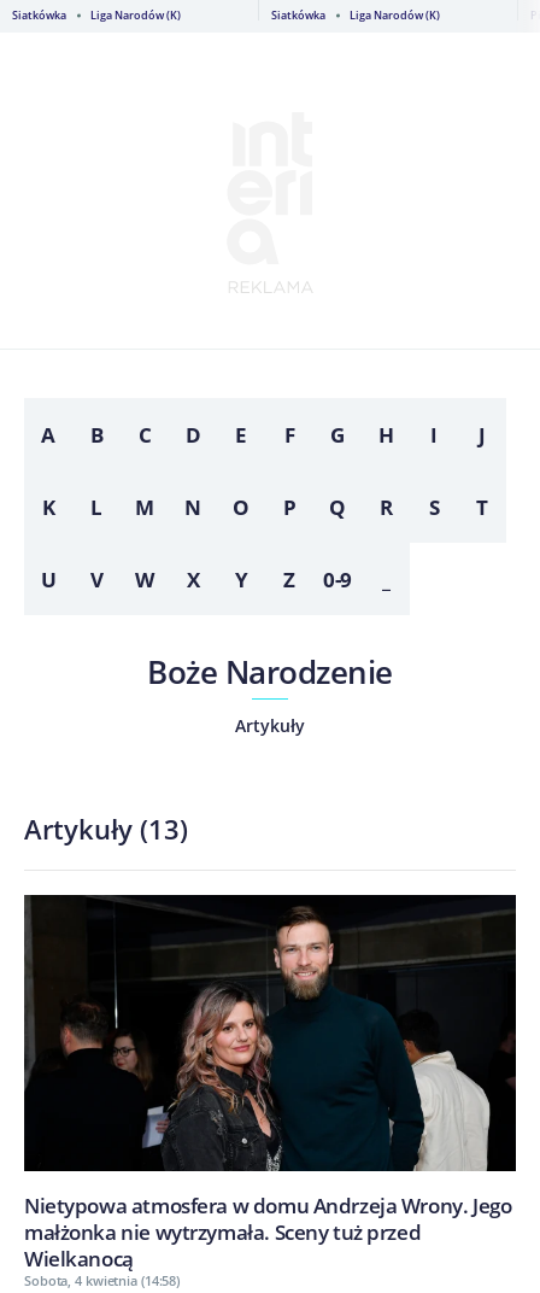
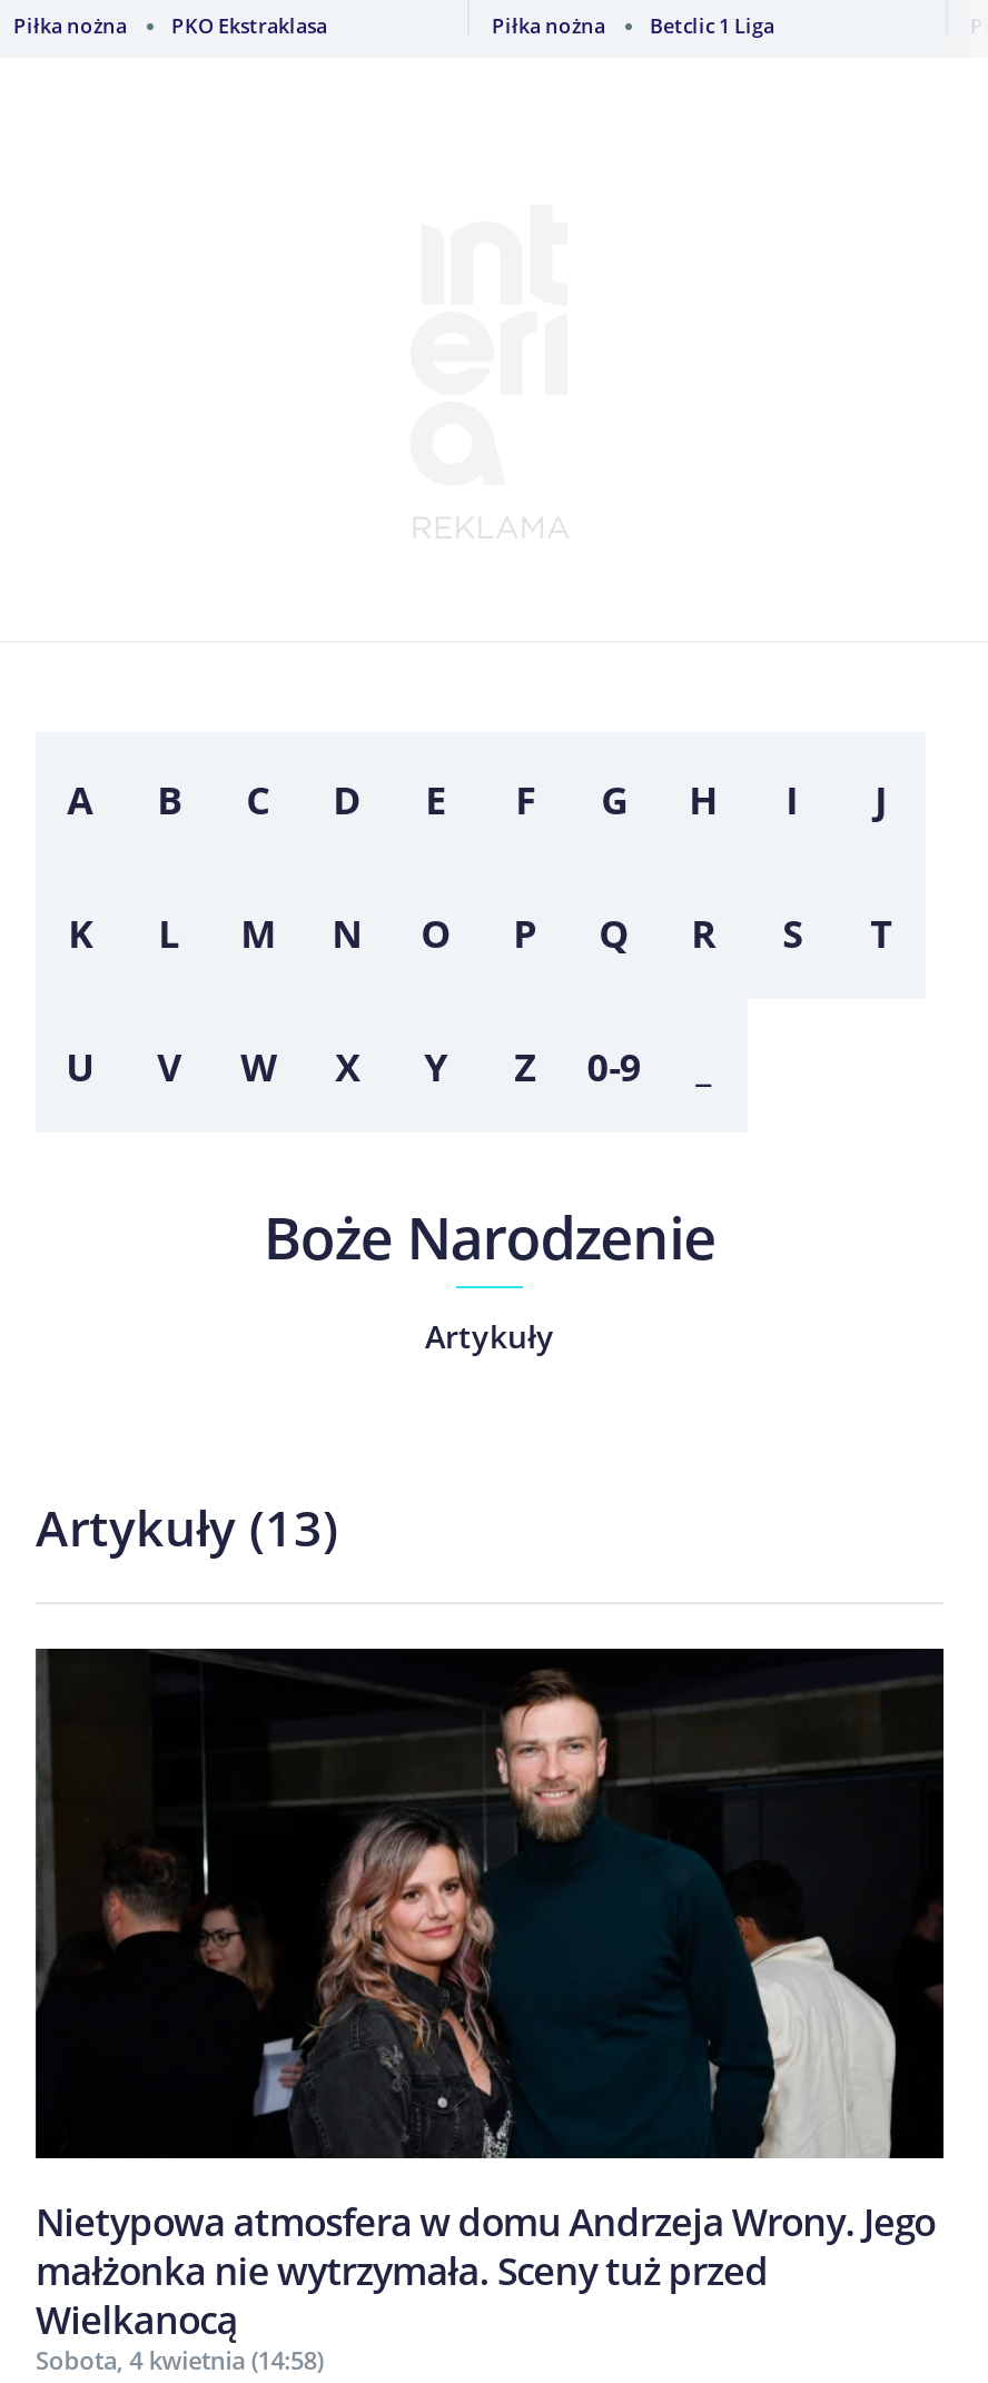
[12,7,181,23] Siatkówka | Liga Narodów (K) -> [13,11,327,40] Piłka nożna | PKO Ekstraklasa
[271,7,440,23] Siatkówka | Liga Narodów (K) -> [492,11,774,40] Piłka nożna | Betclic 1 Liga

